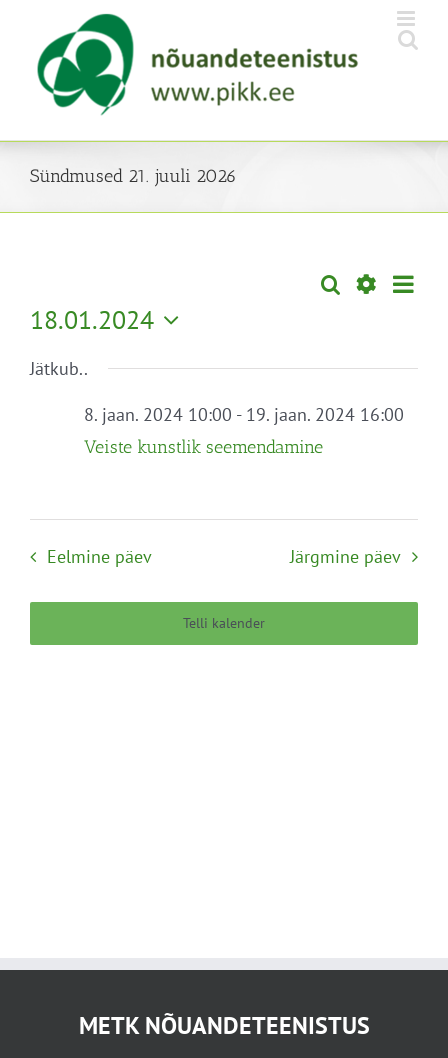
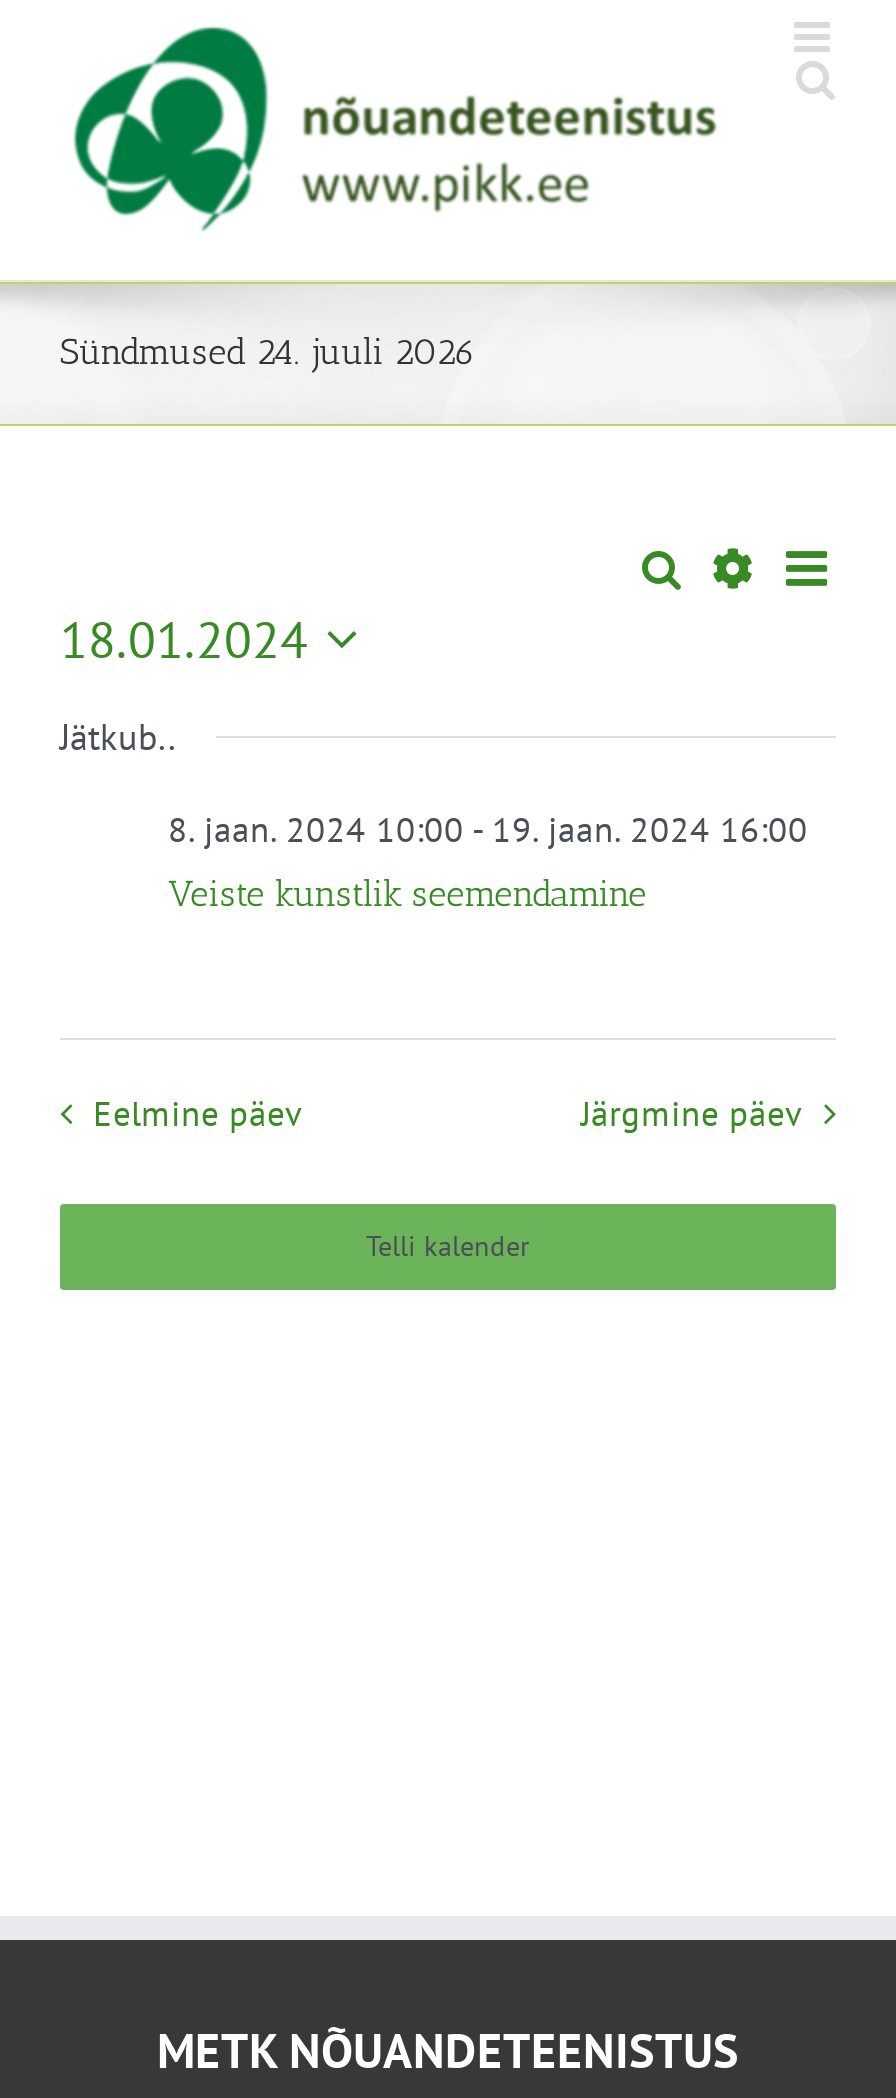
[30,165,237,187] Sündmused 21. juuli 2026 -> [60,331,476,375] Sündmused 24. juuli 2026

